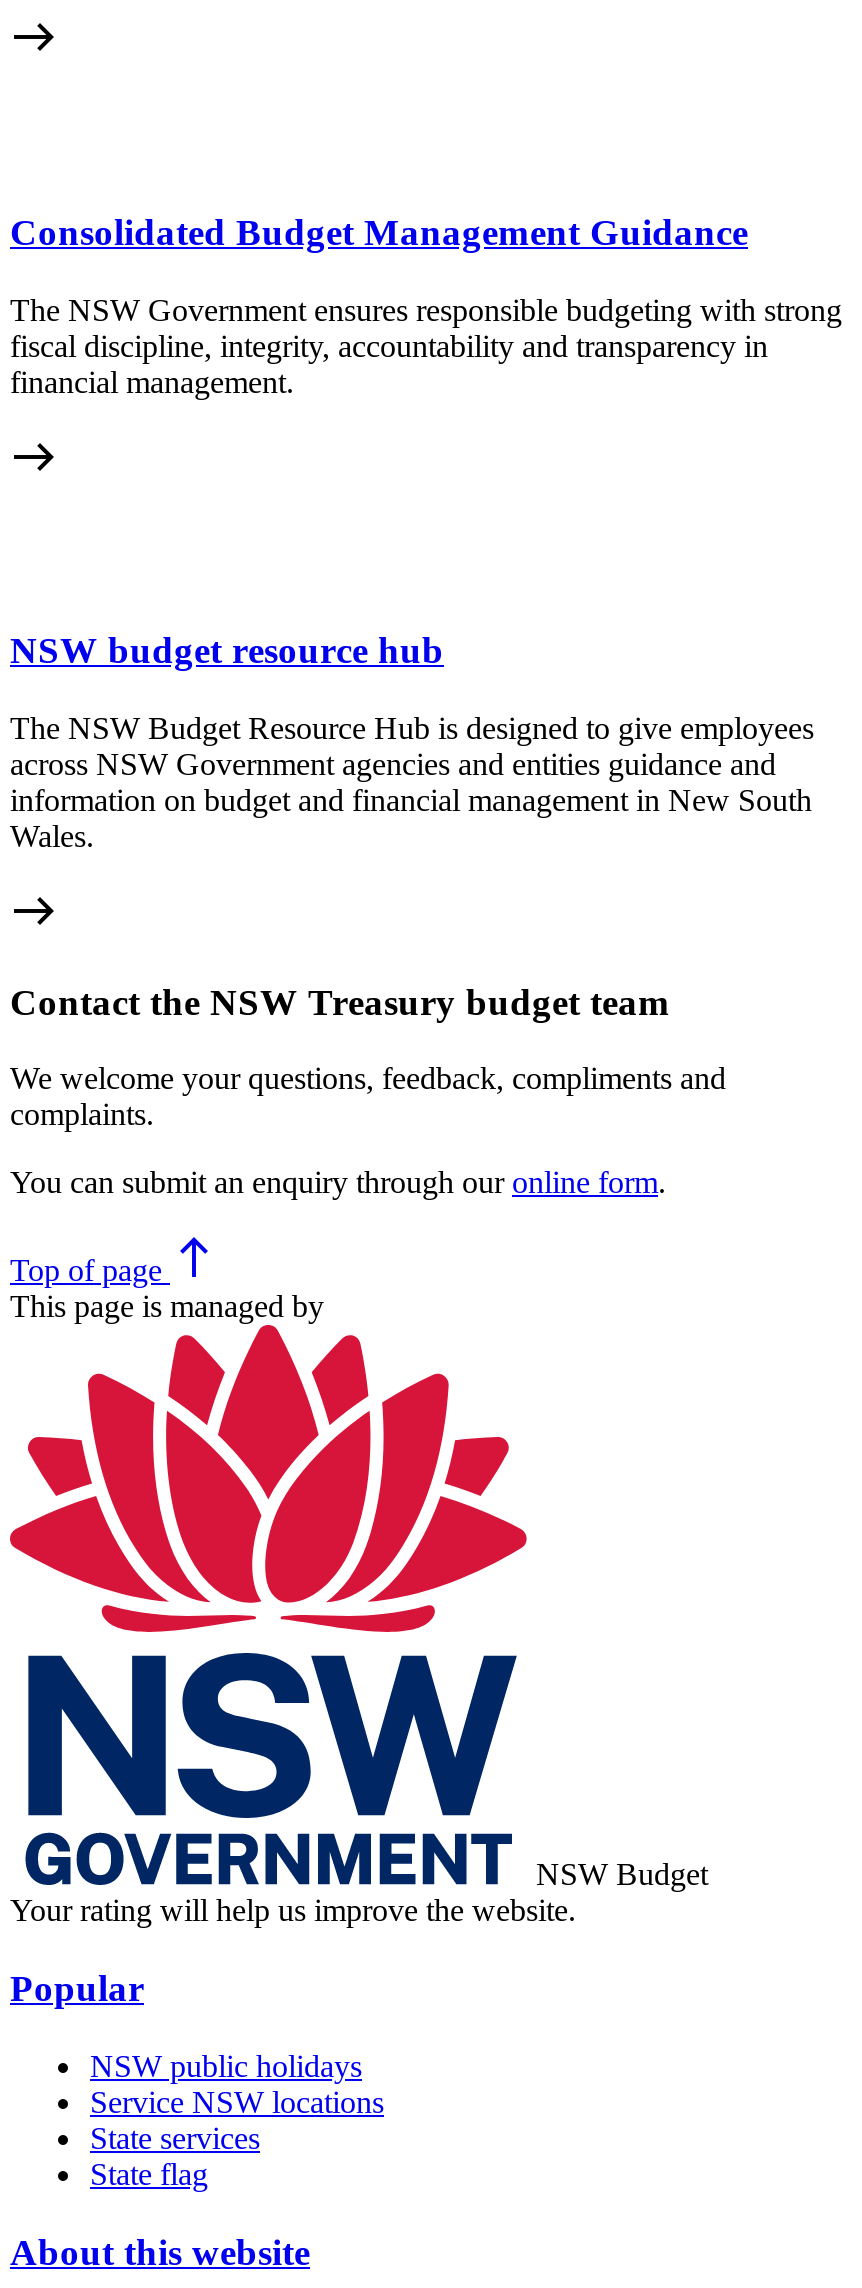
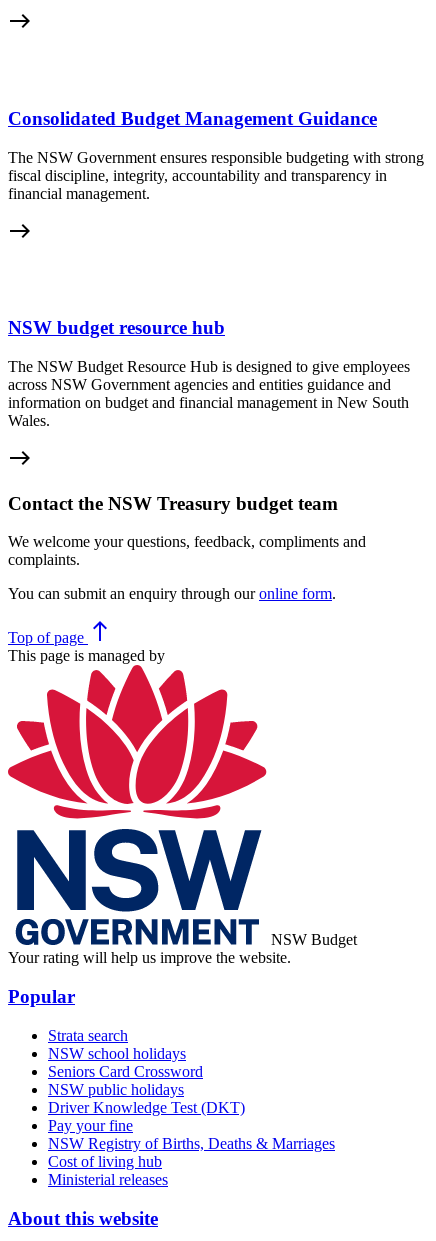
none -> [48,1027,203,1080] Strata search | NSW school holidays | Seniors Card Crossword
[90,2085,384,2191] Service NSW locations | State services | State flag -> [48,1099,335,1188] Driver Knowledge Test (DKT) | Pay your fine | NSW Registry of Births, Deaths & Marriages | Cost of living hub | Ministerial releases

